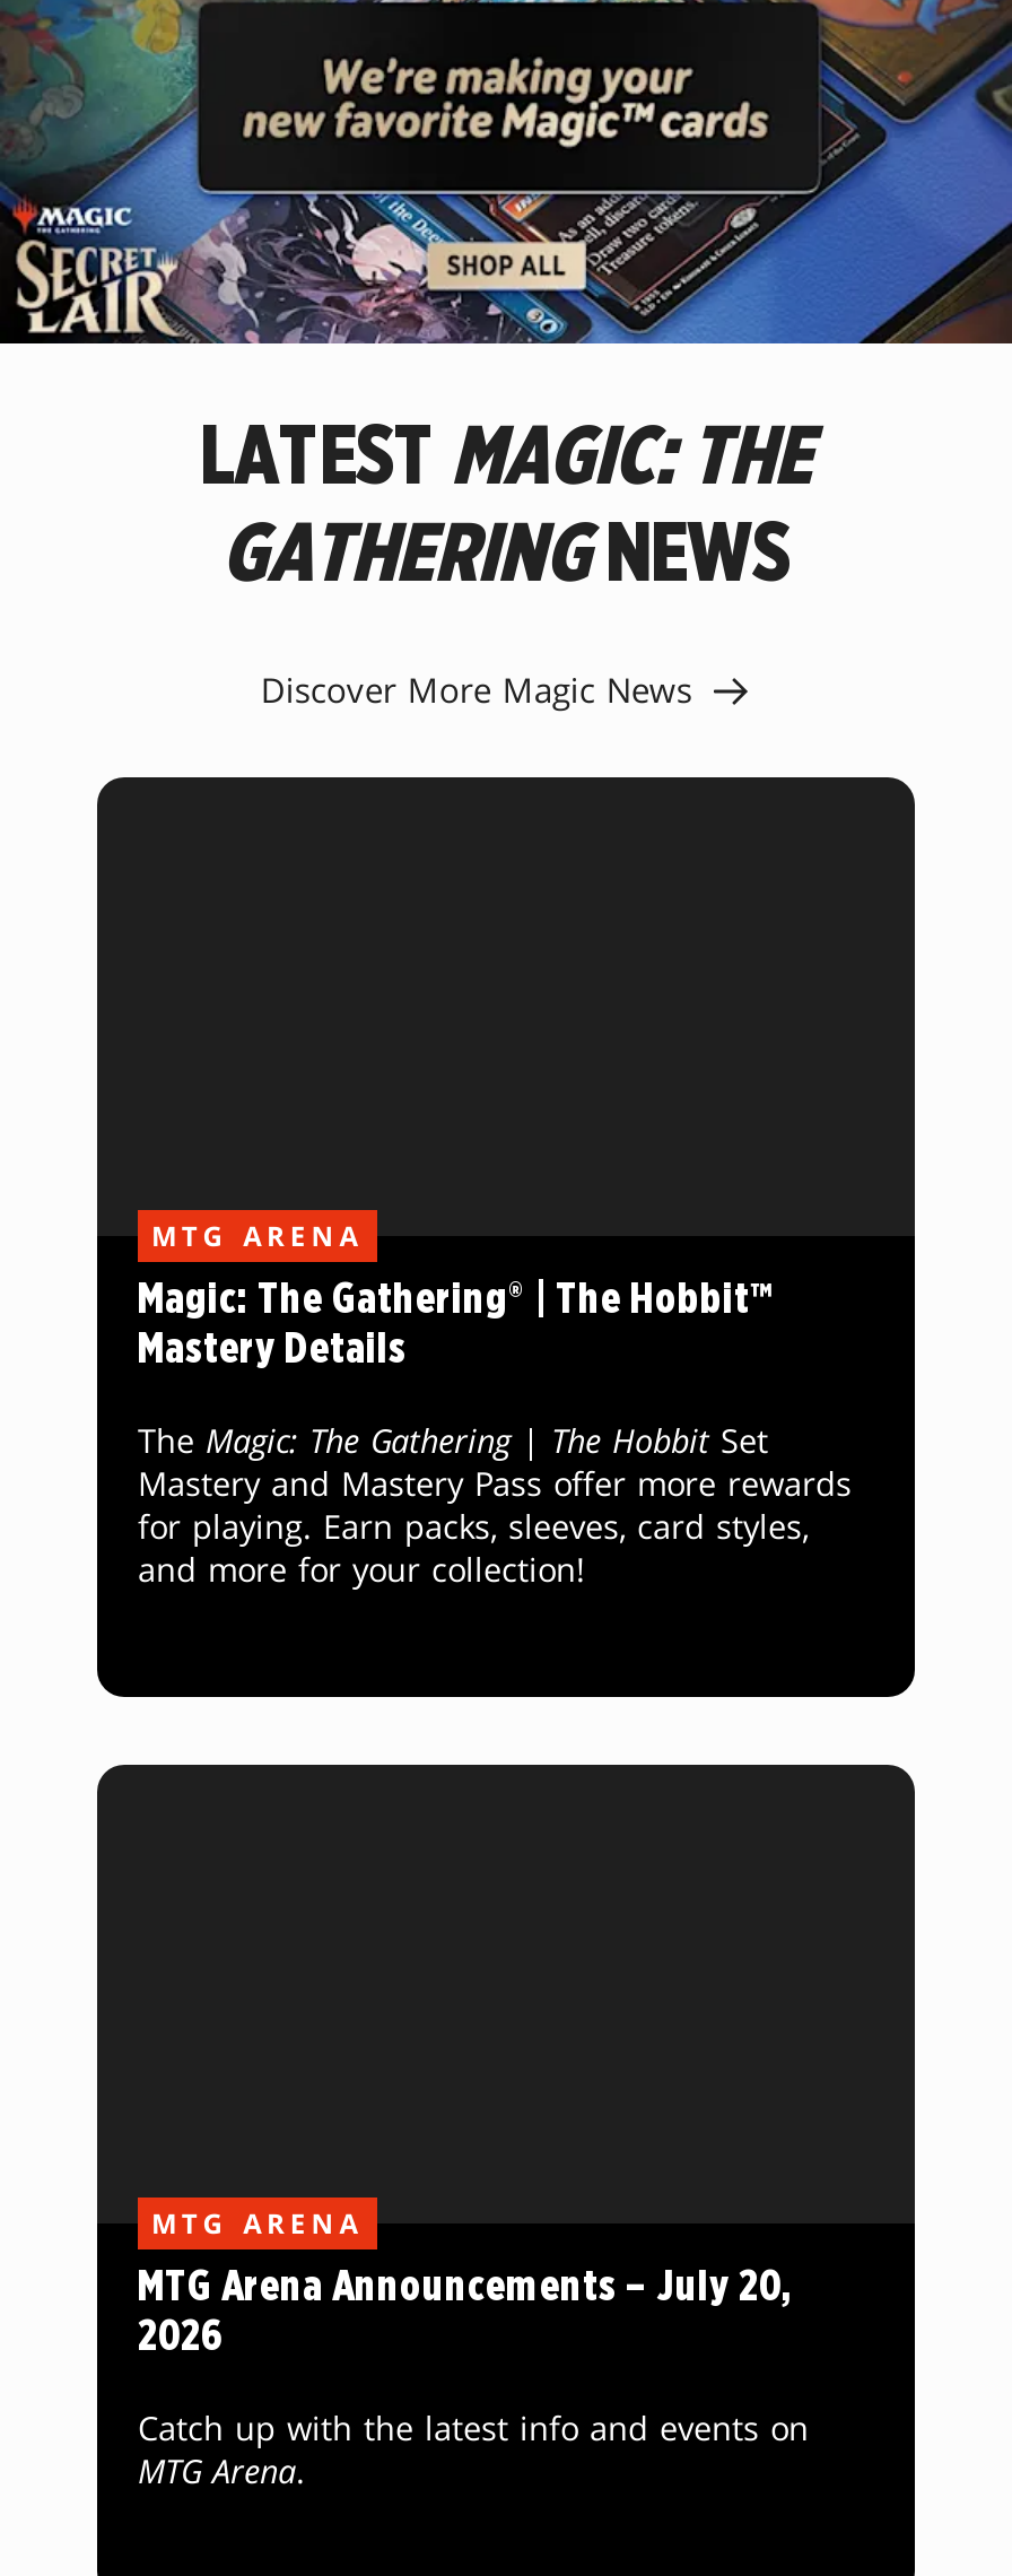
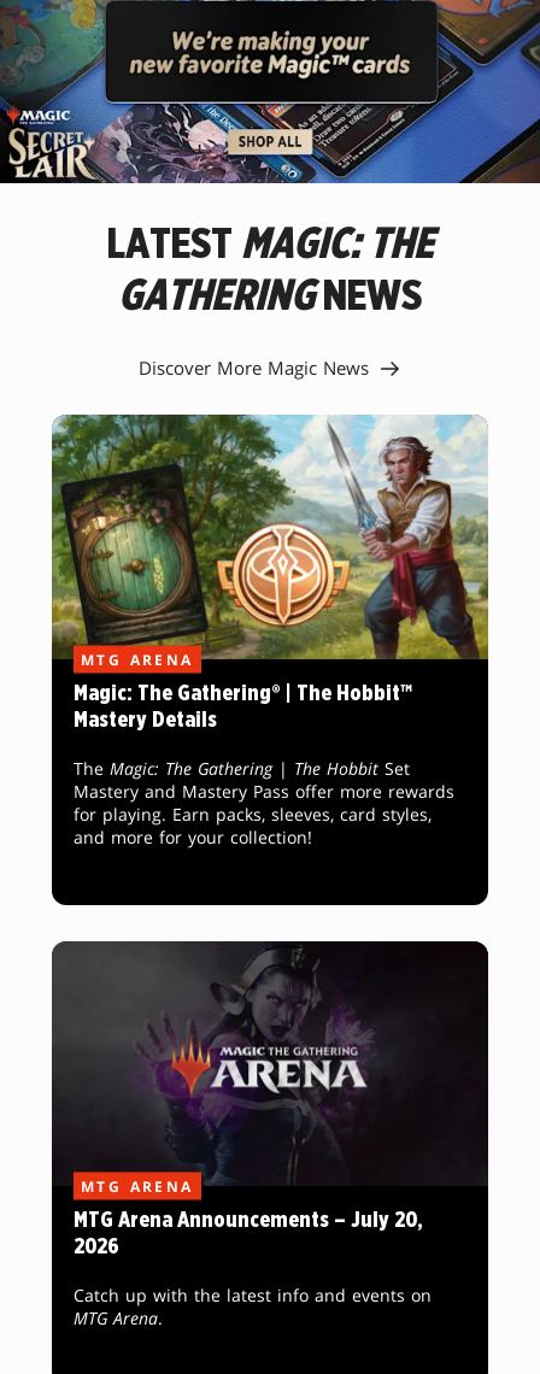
none -> [51,413,489,659] [image]
none -> [55,945,372,1131] [image]

